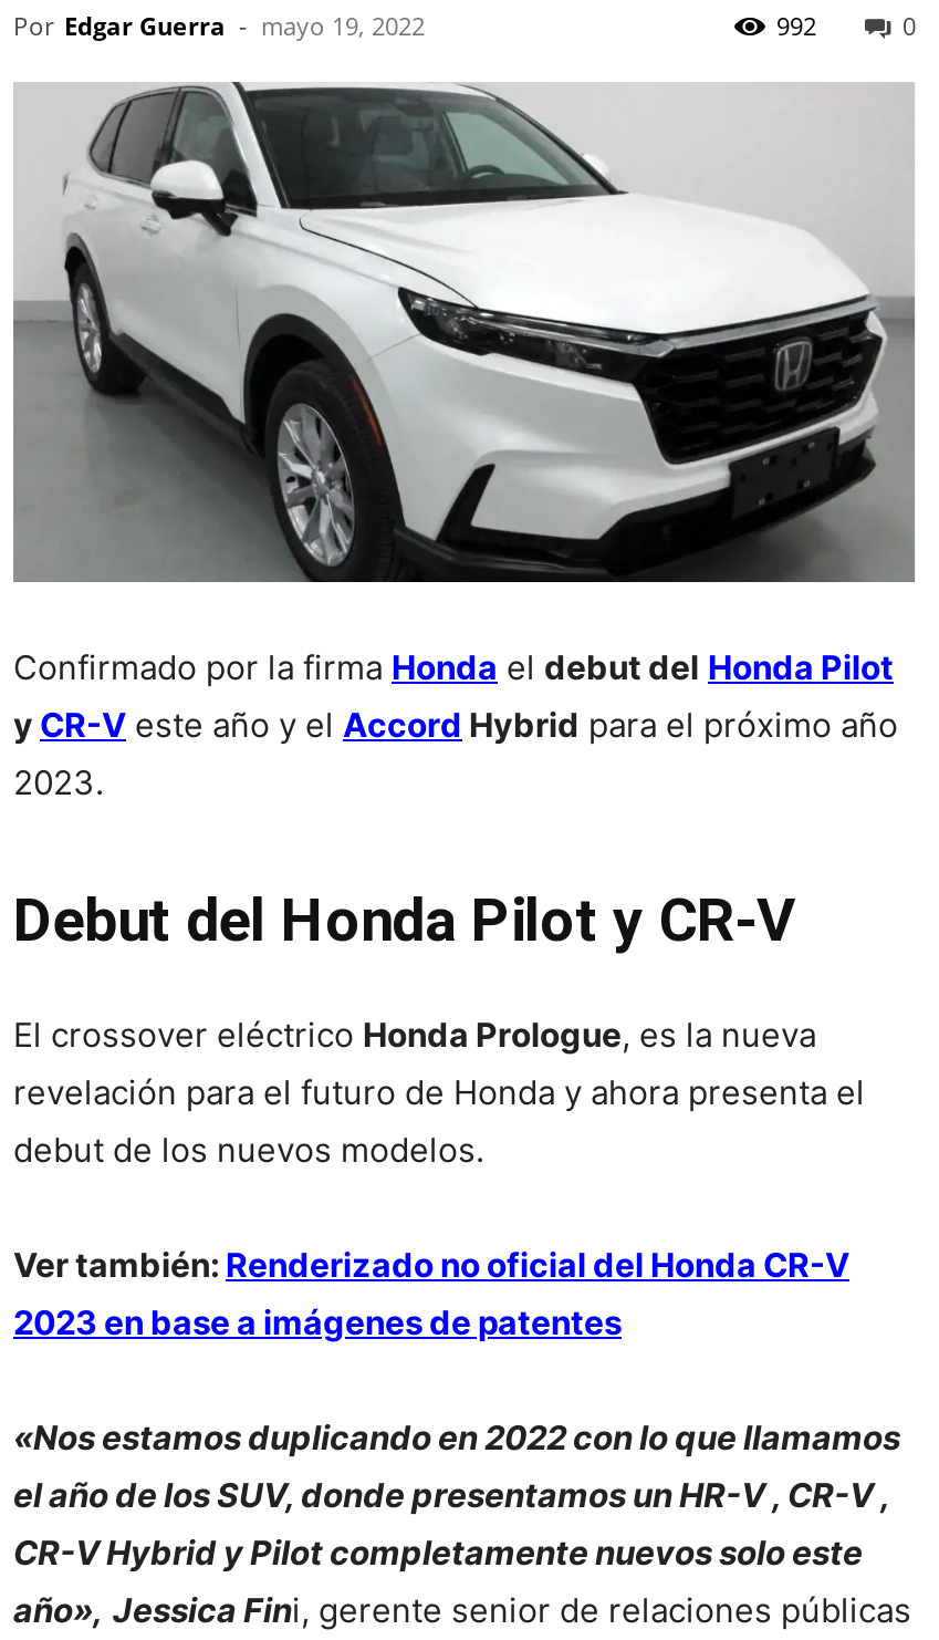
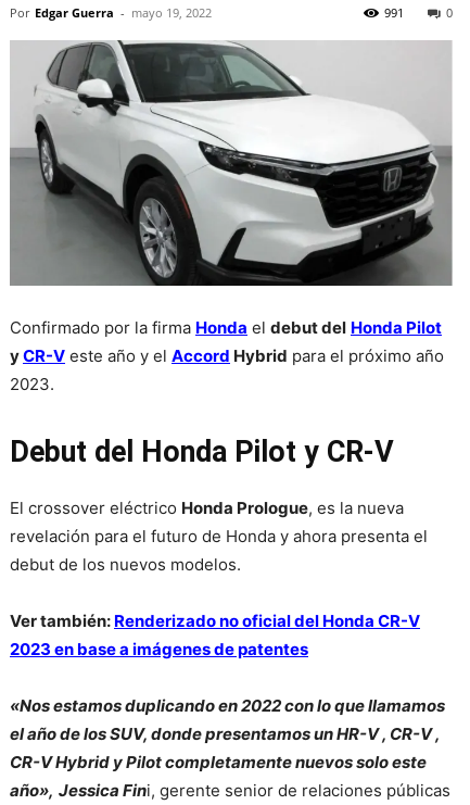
[776,9,816,42] 992 -> [384,4,404,21] 991

